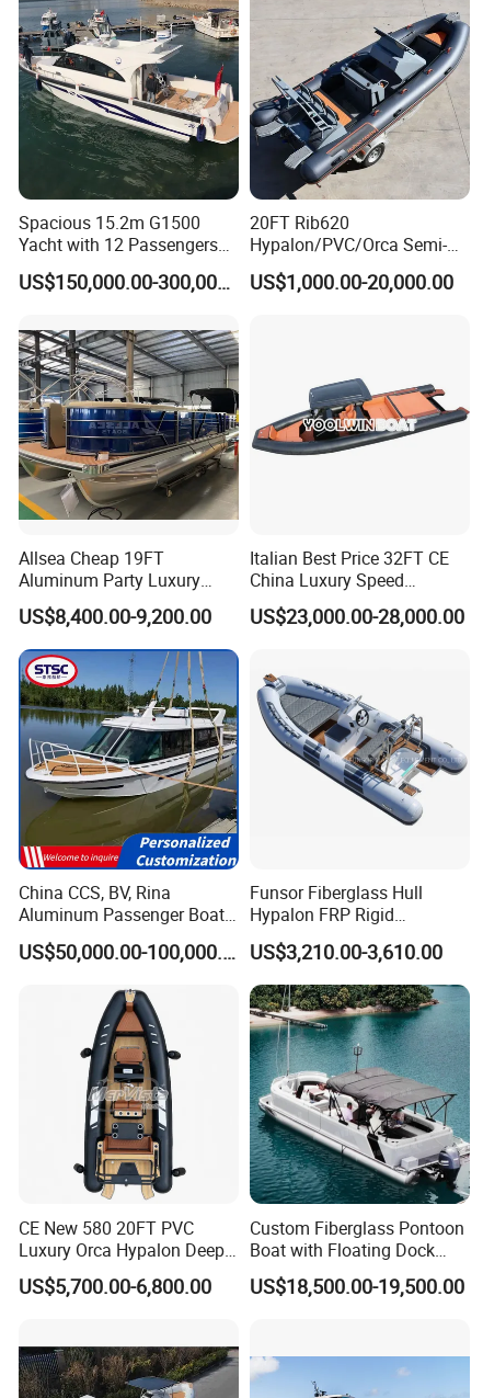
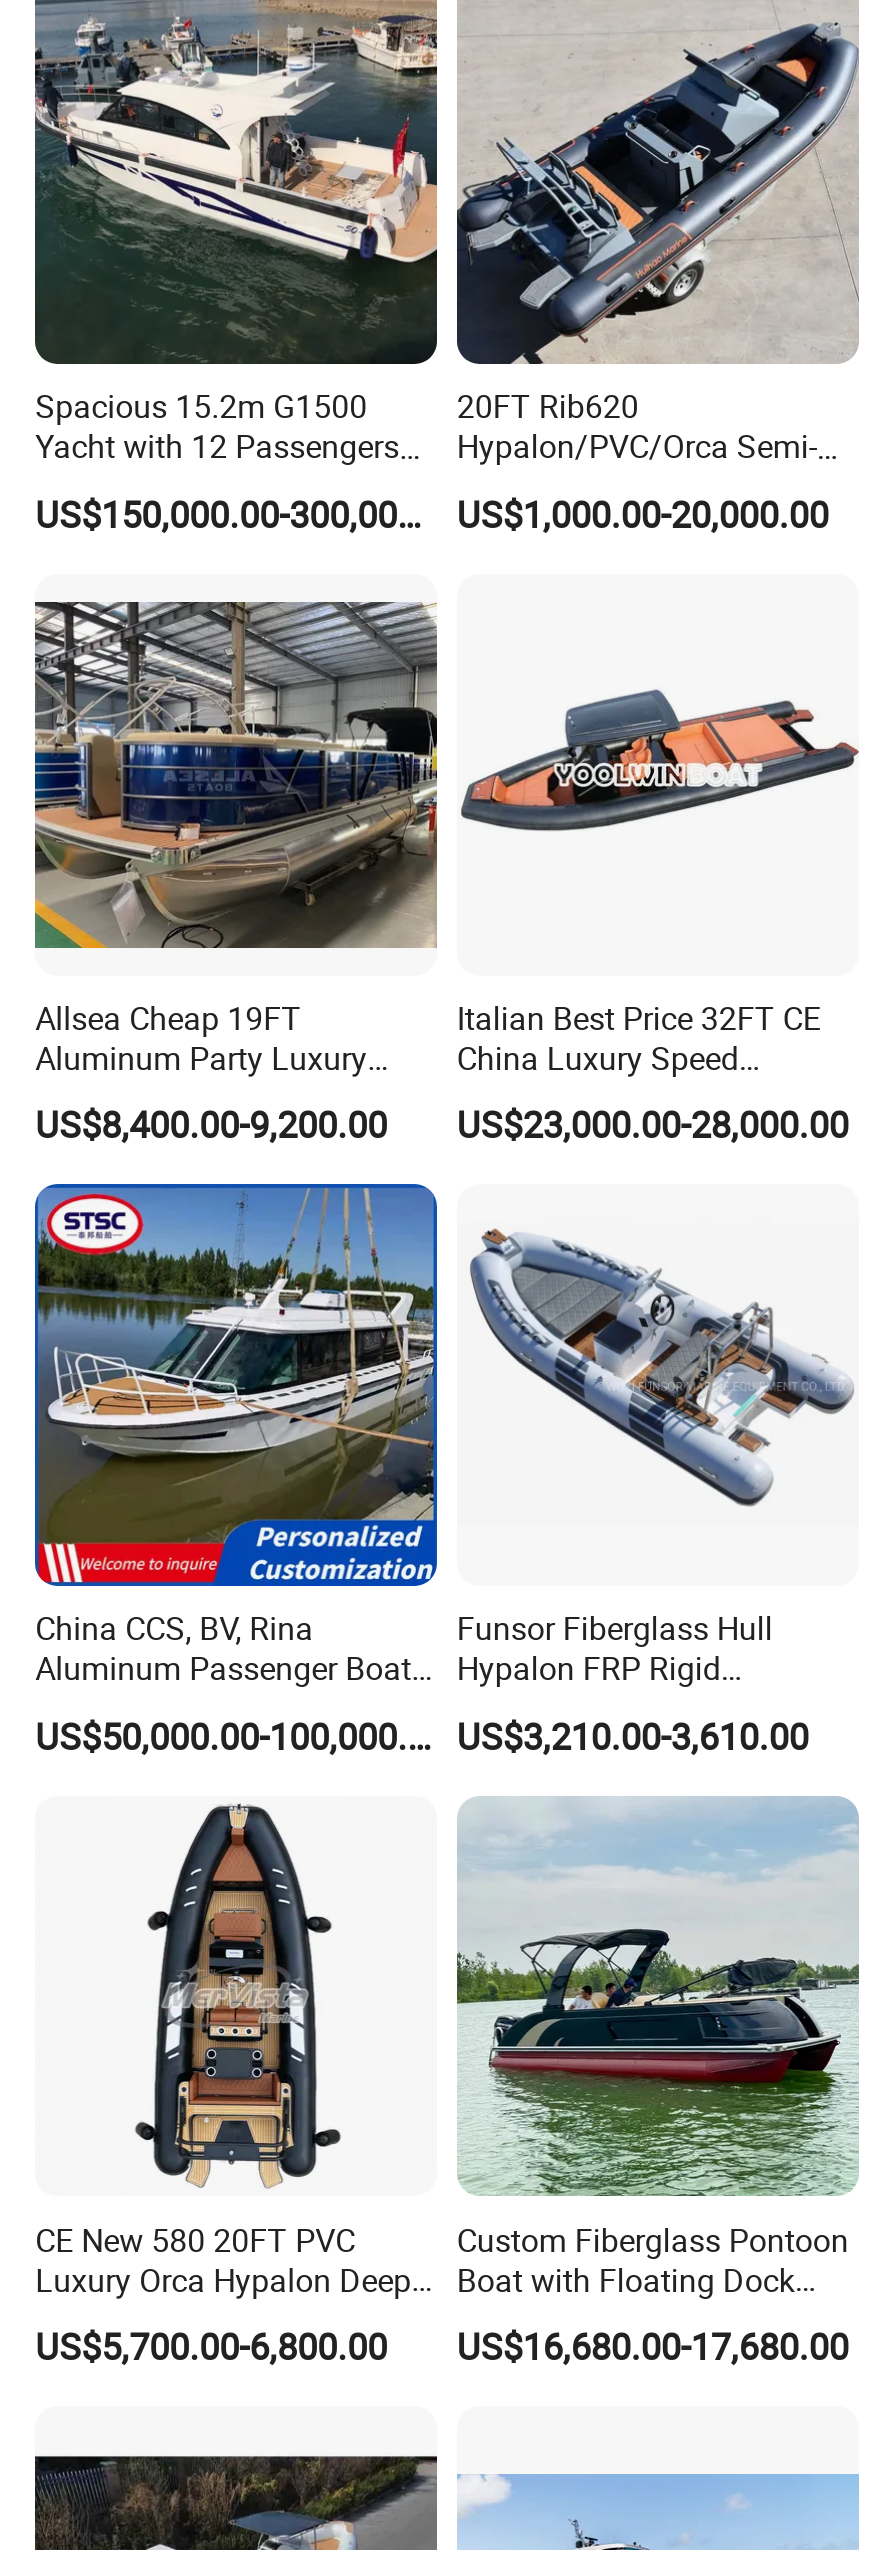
[249,984,470,1205] [image] -> [457,1796,859,2198] [image]
[250,1273,464,1299] US$18,500.00-19,500.00 -> [457,2322,849,2370] US$16,680.00-17,680.00

